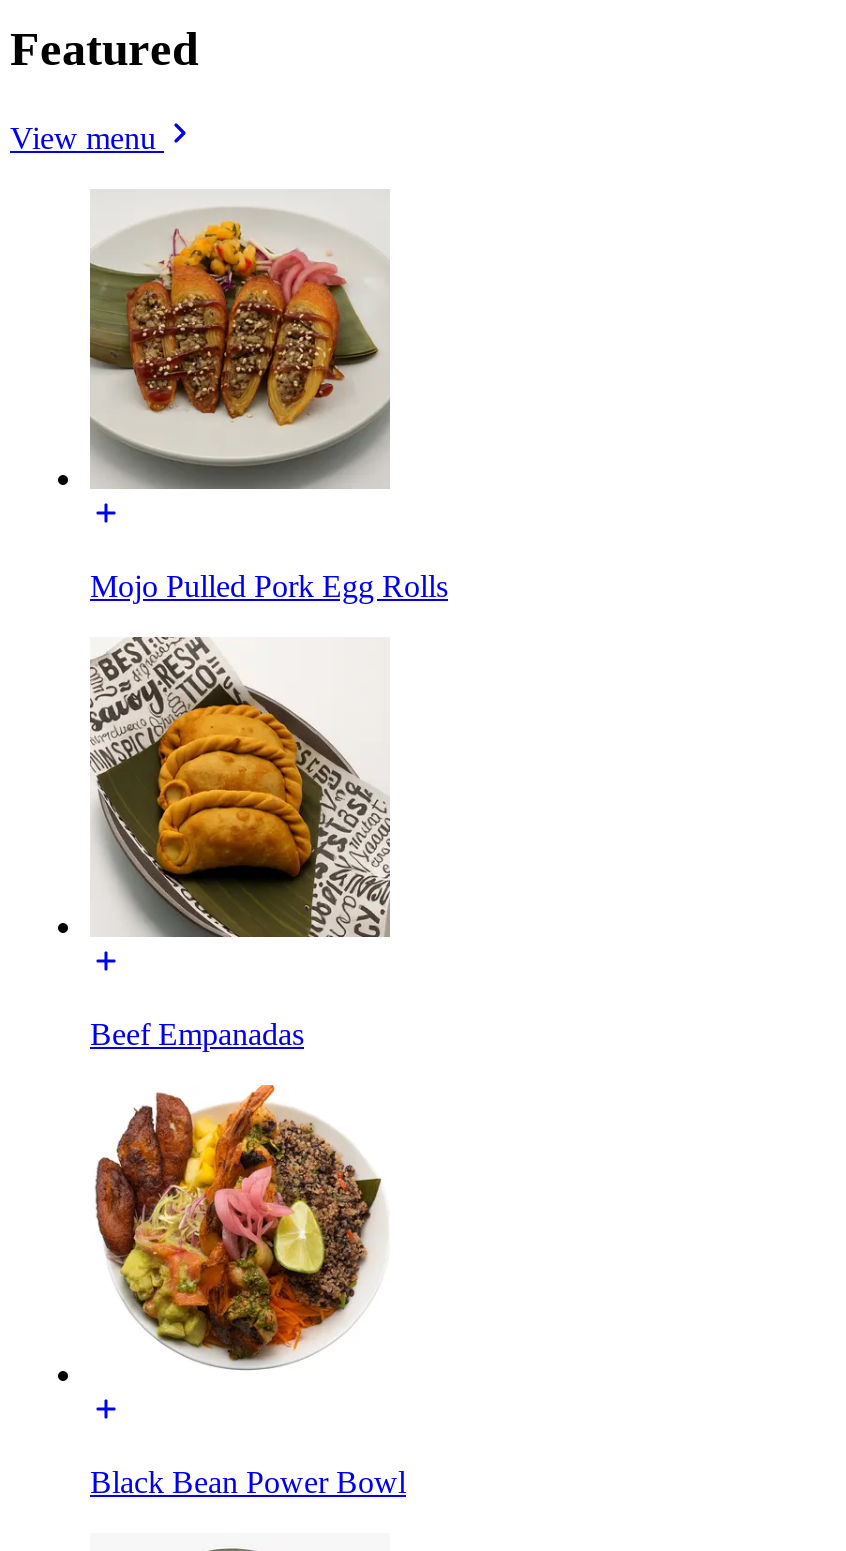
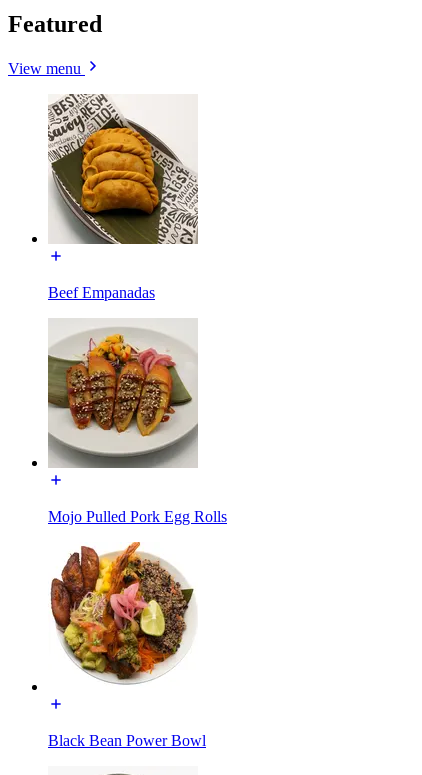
moved [88,191,448,602] -> [47,319,227,525]: [image] | Mojo Pulled Pork Egg Rolls
moved [86,633,394,1050] -> [46,92,200,301]: [image] | Beef Empanadas

